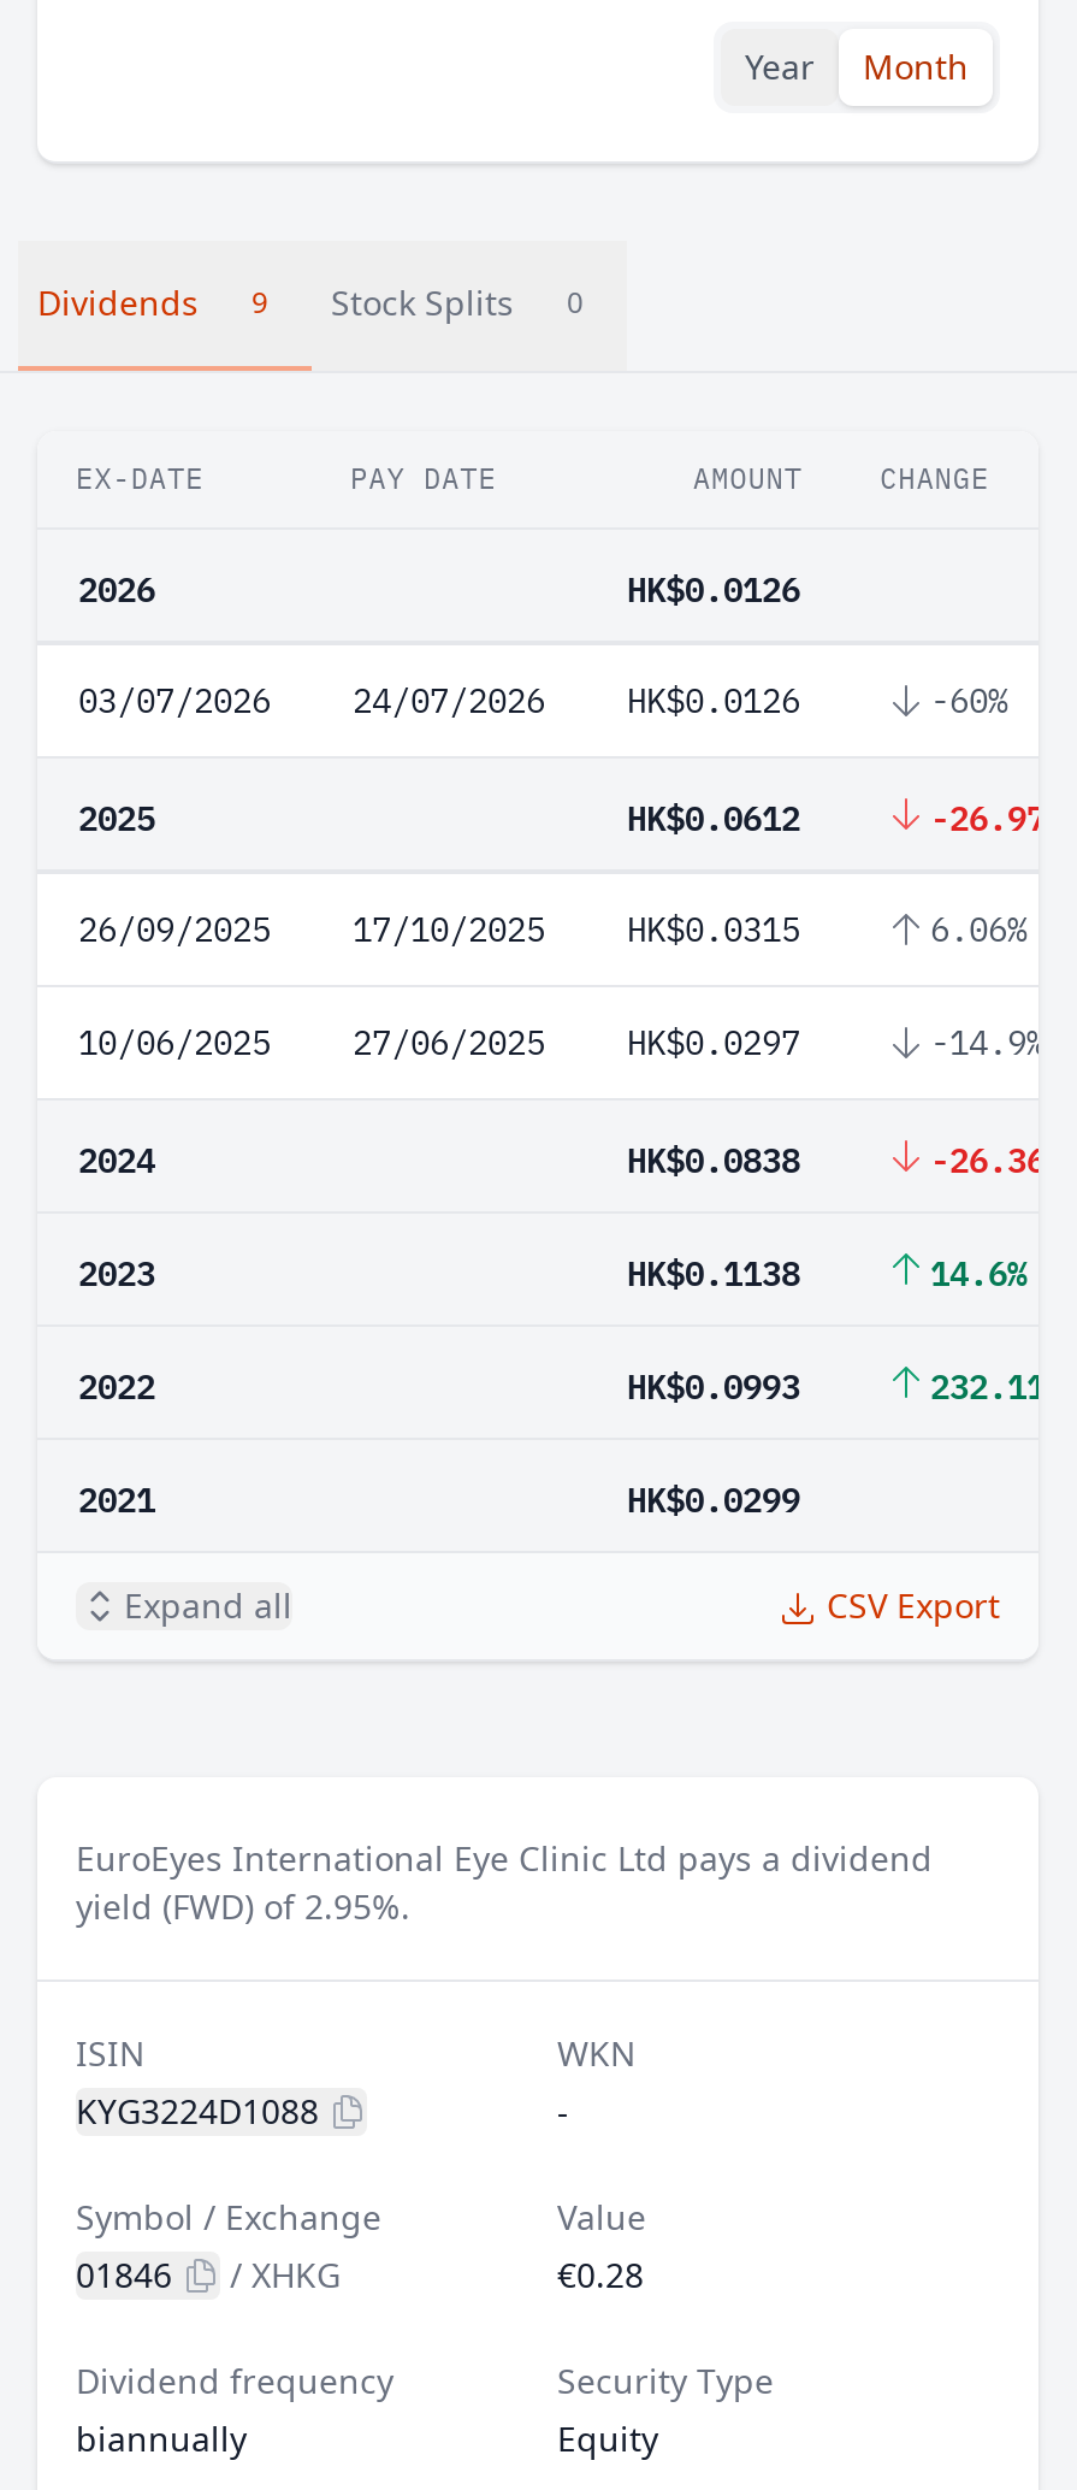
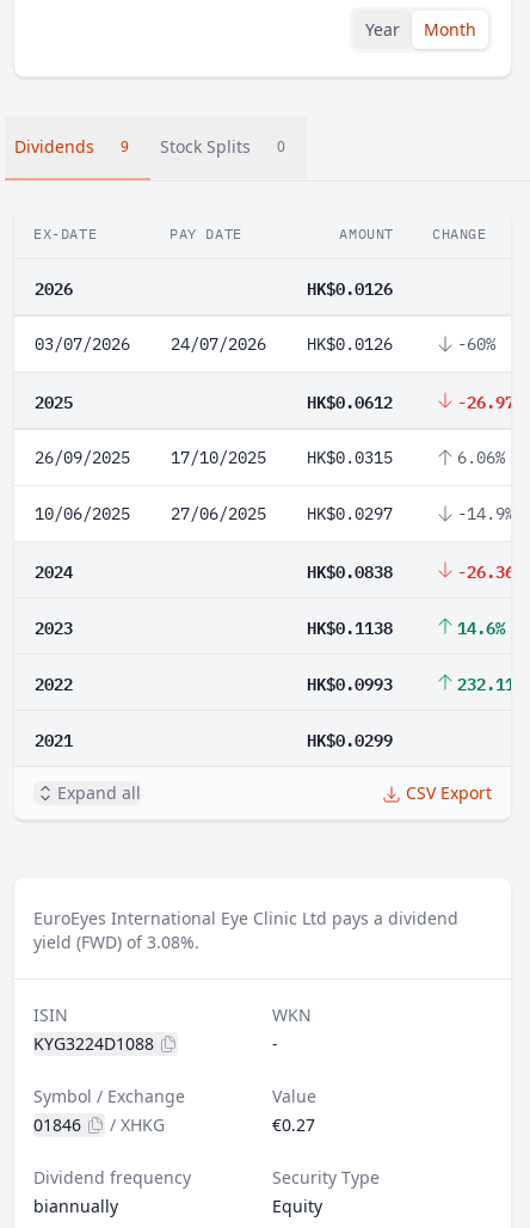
[76,1883,410,1929] yield (FWD) of 2.95%. -> [33,931,199,953] yield (FWD) of 3.08%.
[557,2252,644,2297] €0.28 -> [272,1113,315,1136] €0.27

